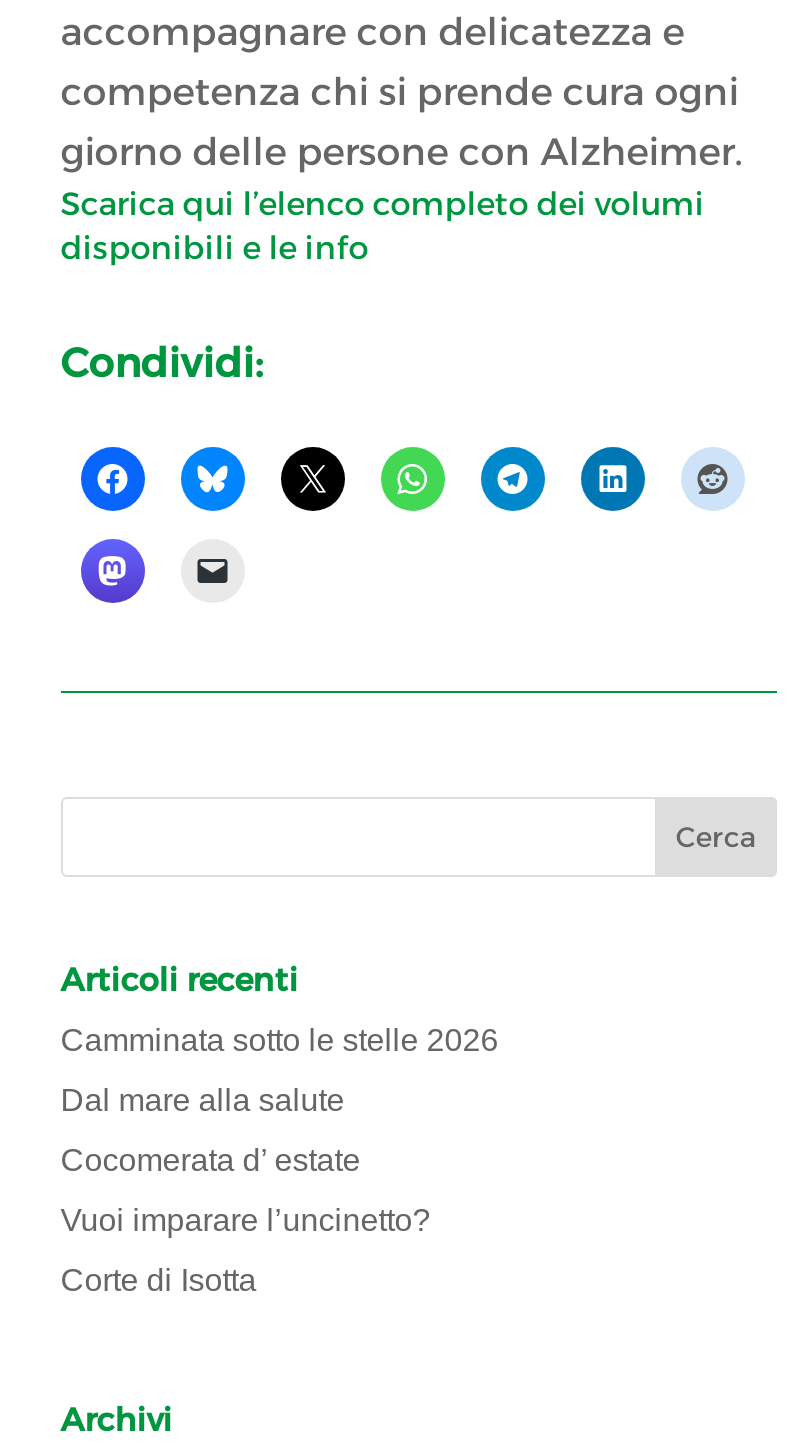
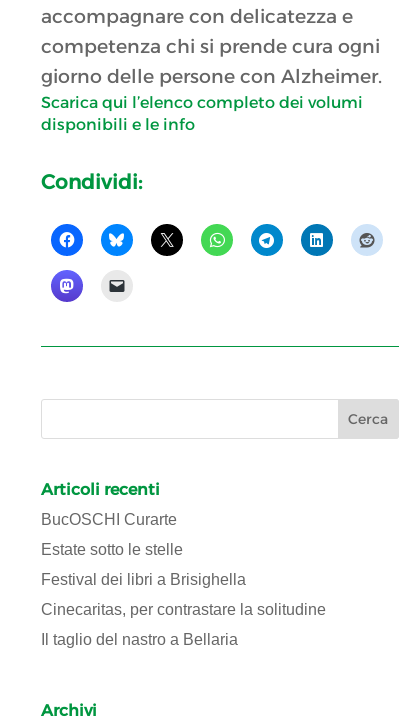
[61,1022,499,1056] Camminata sotto le stelle 2026 -> [41,511,177,528] BucOSCHI Curarte
[61,1082,345,1116] Dal mare alla salute -> [41,541,183,558] Estate sotto le stelle
[61,1142,361,1176] Cocomerata d’ estate -> [41,571,246,588] Festival dei libri a Brisighella
[61,1202,431,1236] Vuoi imparare l’uncinetto? -> [41,601,326,618] Cinecaritas, per contrastare la solitudine
[61,1262,257,1296] Corte di Isotta -> [41,631,238,648] Il taglio del nastro a Bellaria

